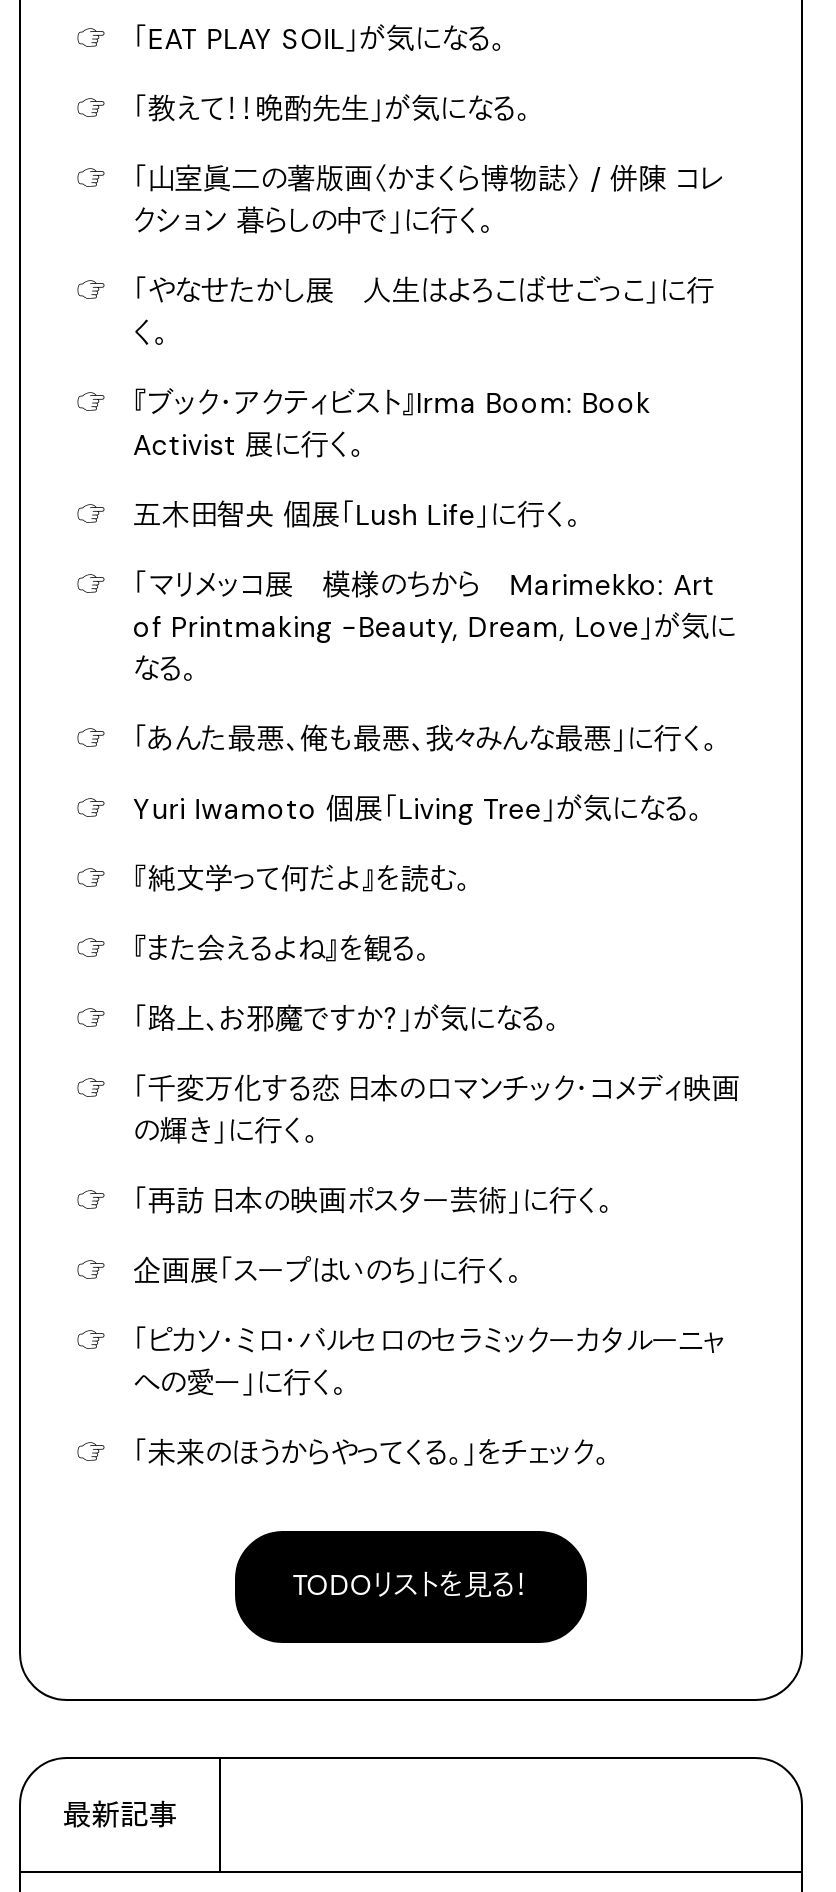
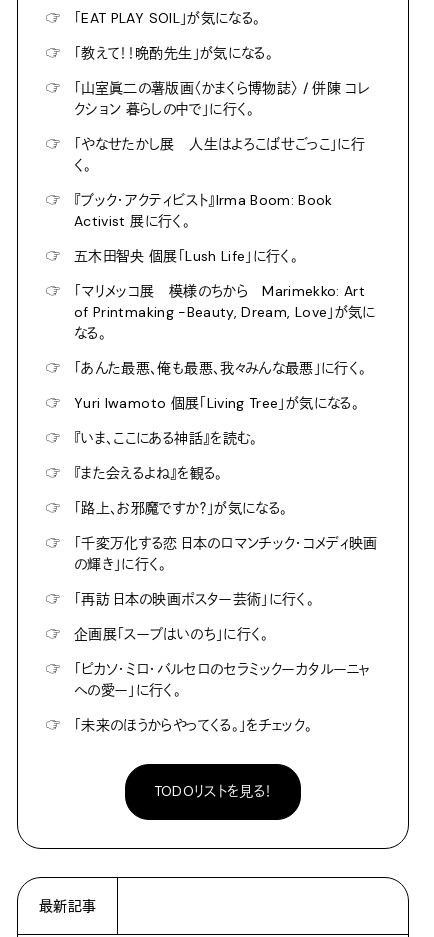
[133,861,471,897] 『純文学って何だよ』を読む。 -> [74,429,258,447] 『いま、ここにある神話』を読む。

